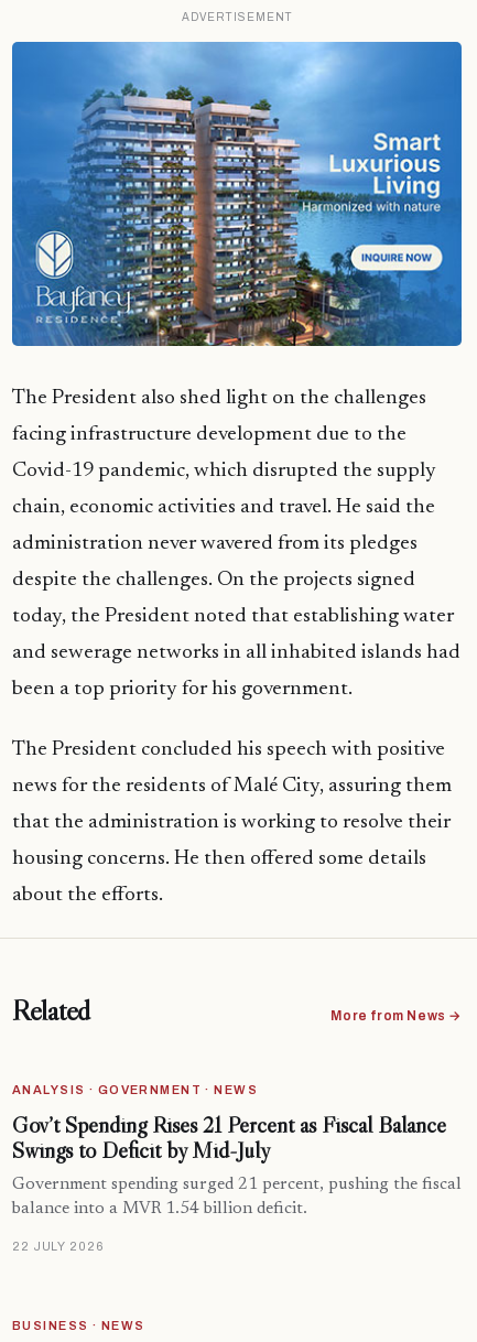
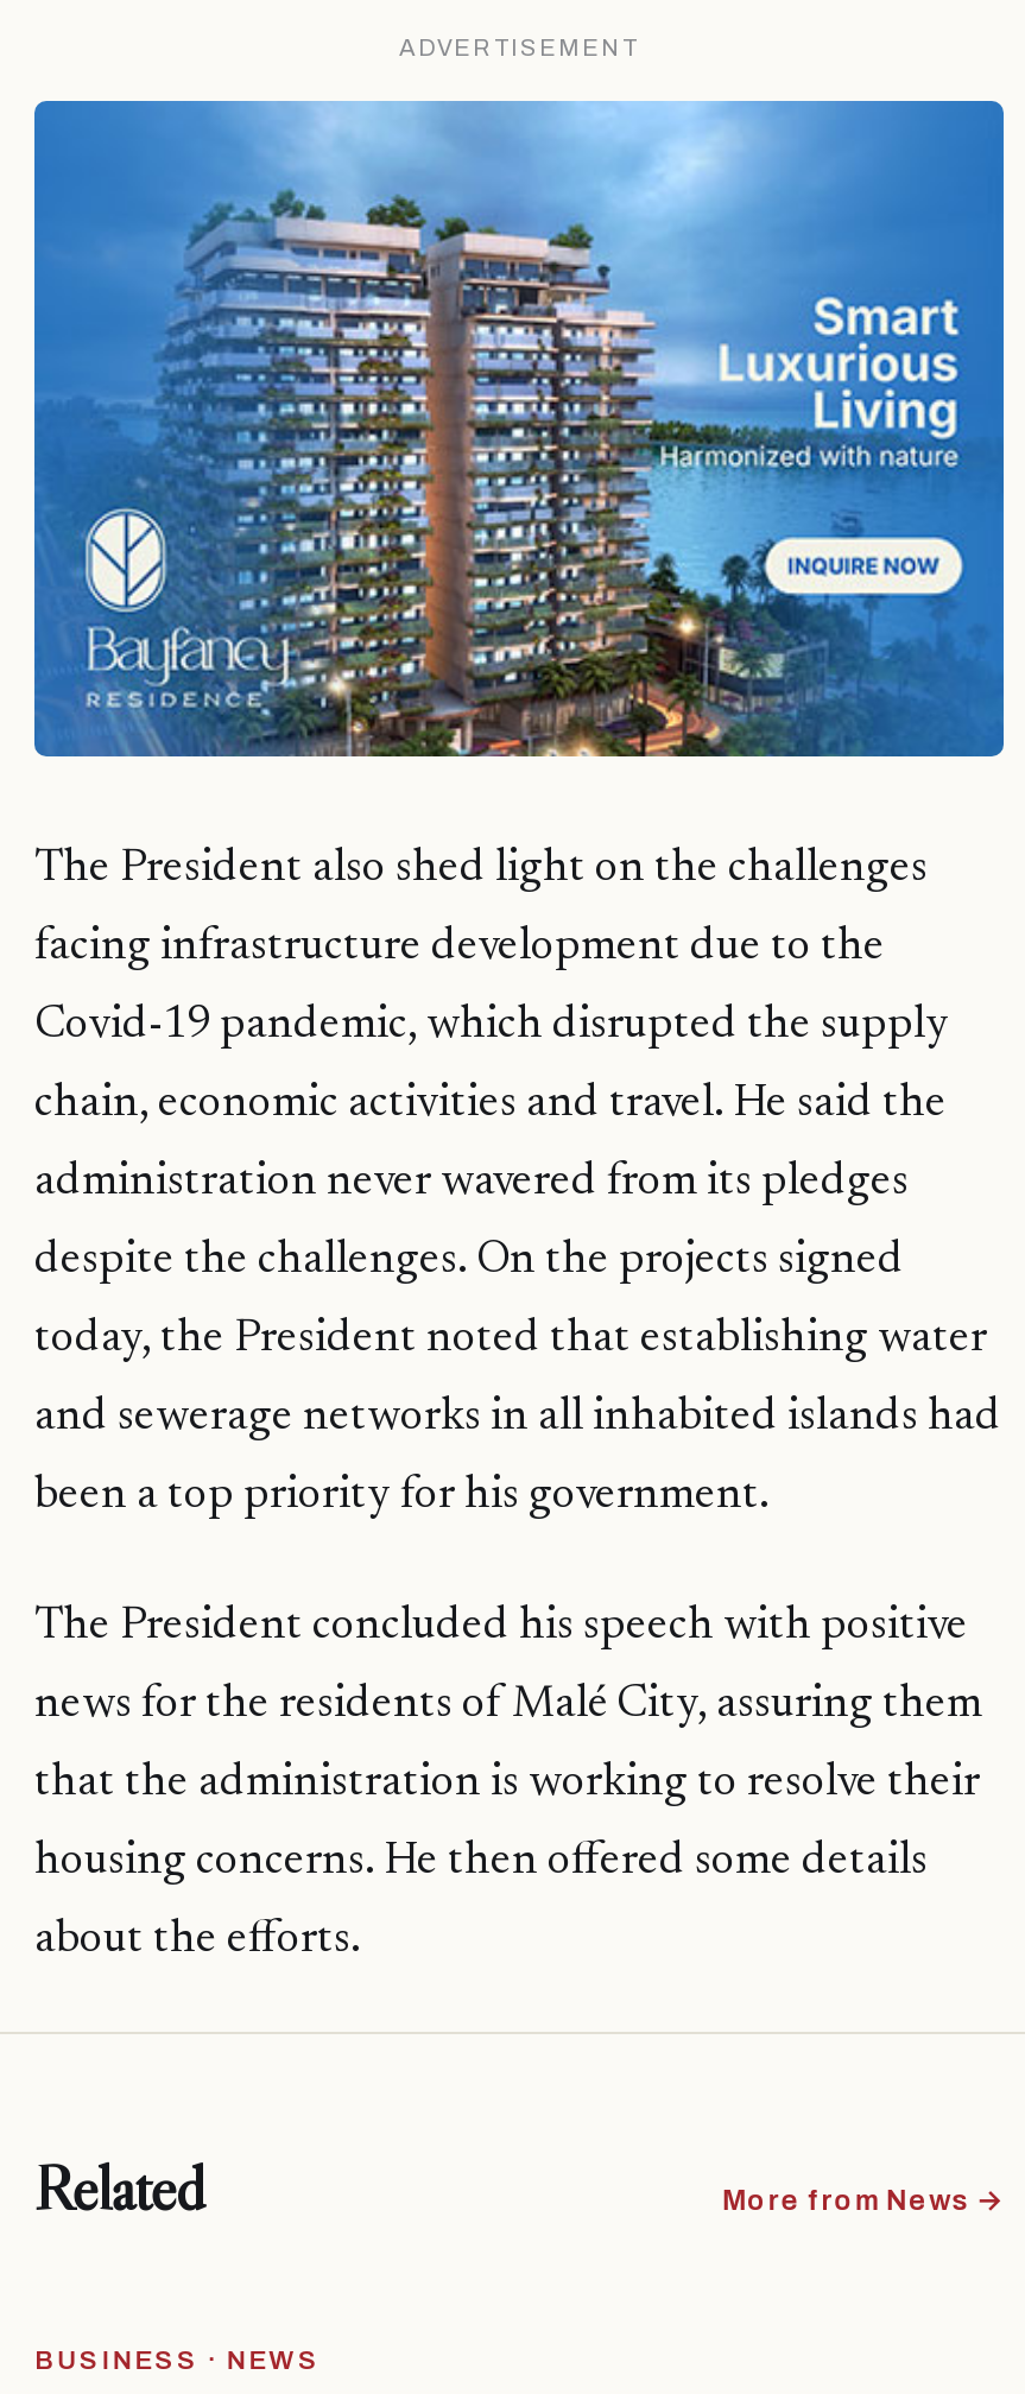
[12,1083,462,1253] ANALYSIS · GOVERNMENT · NEWS | Gov’t Spending Rises 21 Percent as Fiscal Balance | Swings to Deficit by Mid-July | Government spending surged 21 percent, pushing the fiscal | balance into a MVR 1.54 billion deficit. | 22 JULY 2026 -> none

